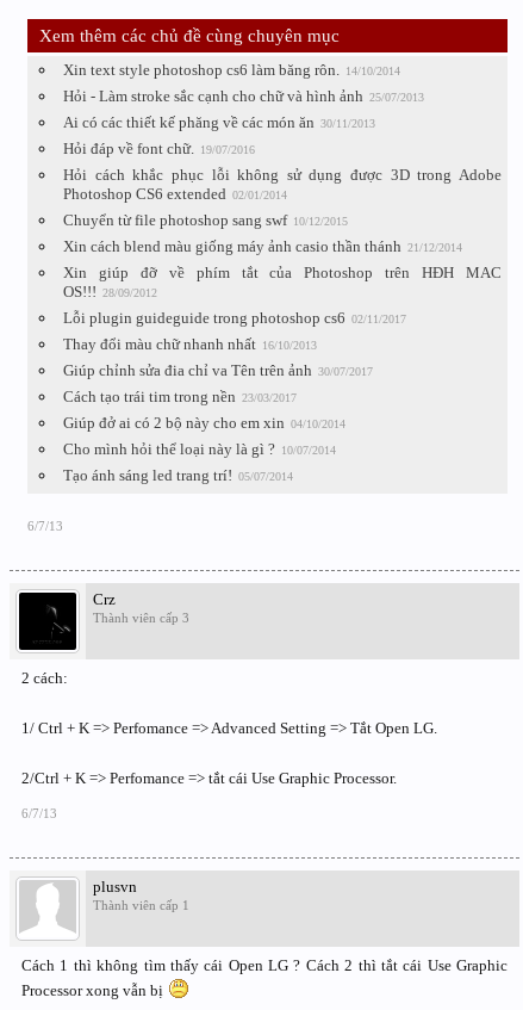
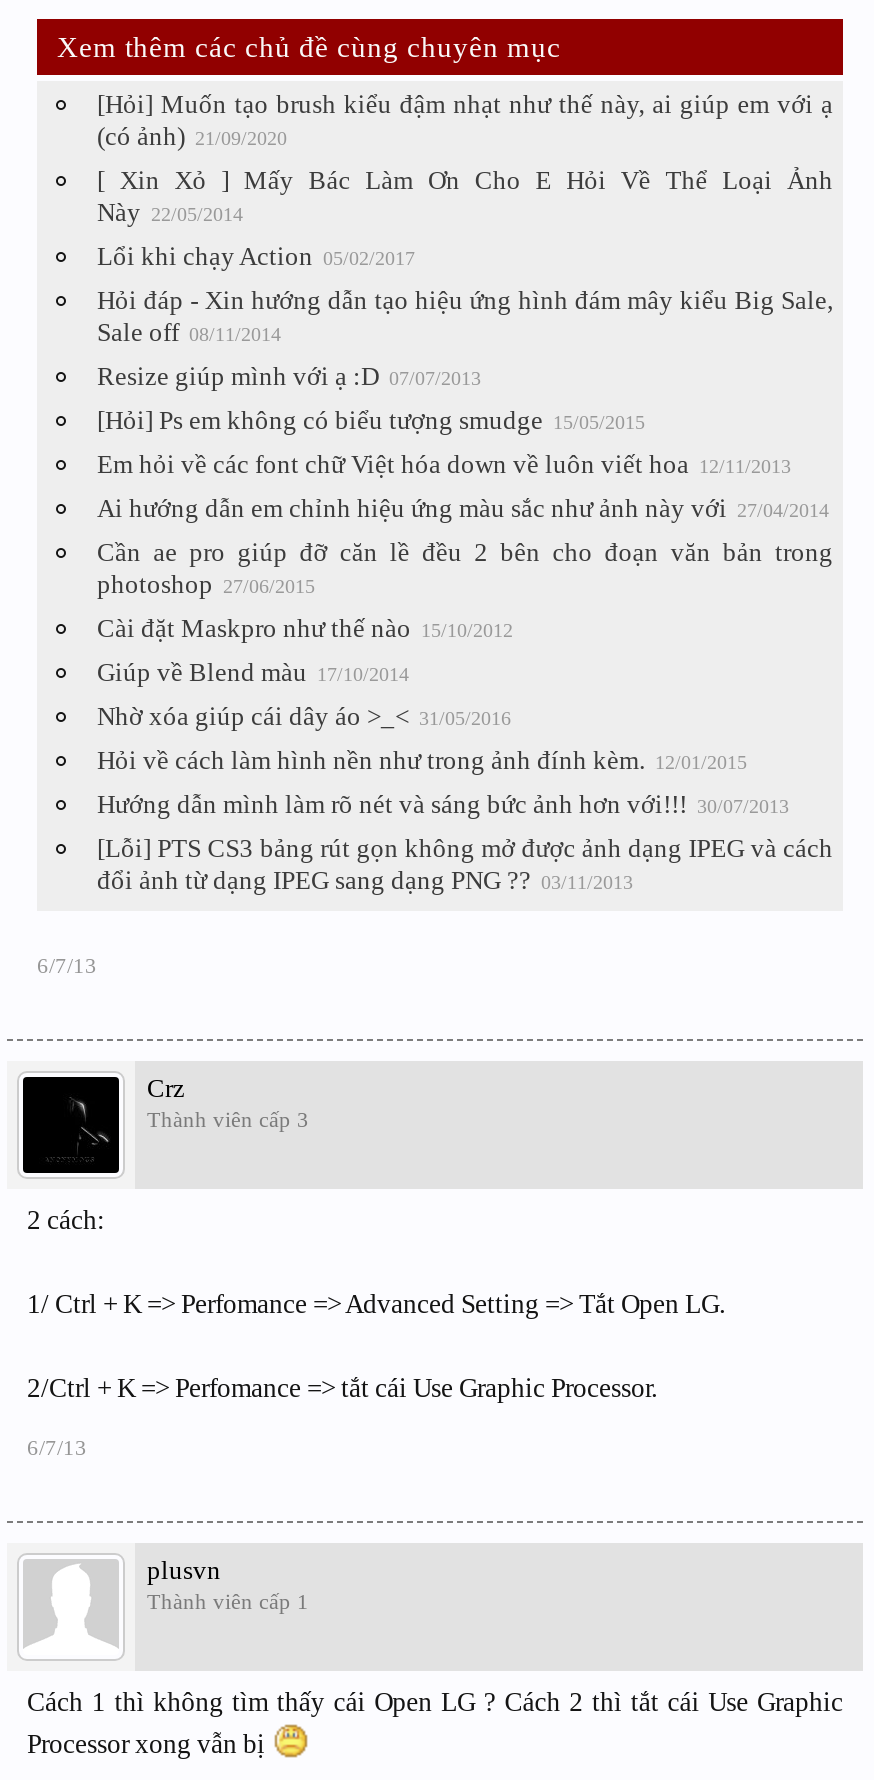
[63,61,400,79] Xin text style photoshop cs6 làm băng rôn. 14/10/2014 -> [97,89,833,151] [Hỏi] Muốn tạo brush kiểu đậm nhạt như thế này, ai giúp em với ạ | (có ảnh) 21/09/2020
[63,87,424,105] Hỏi - Làm stroke sắc cạnh cho chữ và hình ảnh 25/07/2013 -> [97,165,833,227] [ Xin Xỏ ] Mấy Bác Làm Ơn Cho E Hỏi Về Thể Loại Ảnh | Này 22/05/2014
[63,113,375,131] Ai có các thiết kế phăng về các món ăn 30/11/2013 -> [97,241,415,271] Lổi khi chạy Action 05/02/2017
[63,140,255,157] Hỏi đáp về font chữ. 19/07/2016 -> [97,285,833,347] Hỏi đáp - Xin hướng dẫn tạo hiệu ứng hình đám mây kiểu Big Sale, | Sale off 08/11/2014
[63,166,502,203] Hỏi cách khắc phục lỗi không sử dụng được 3D trong Adobe | Photoshop CS6 extended 02/01/2014 -> [97,361,481,391] Resize giúp mình với ạ :D 07/07/2013
[63,211,348,229] Chuyển từ file photoshop sang swf 10/12/2015 -> [97,405,645,435] [Hỏi] Ps em không có biểu tượng smudge 15/05/2015
[63,237,462,255] Xin cách blend màu giống máy ảnh casio thần thánh 21/12/2014 -> [97,449,791,479] Em hỏi về các font chữ Việt hóa down về luôn viết hoa 12/11/2013
[63,264,502,300] Xin giúp đỡ về phím tắt của Photoshop trên HĐH MAC | OS!!! 28/09/2012 -> [97,493,829,523] Ai hướng dẫn em chỉnh hiệu ứng màu sắc như ảnh này với 27/04/2014
[63,309,406,327] Lỗi plugin guideguide trong photoshop cs6 02/11/2017 -> [97,537,833,599] Cần ae pro giúp đỡ căn lề đều 2 bên cho đoạn văn bản trong | photoshop 27/06/2015
[63,335,317,353] Thay đổi màu chữ nhanh nhất 16/10/2013 -> [97,613,513,643] Cài đặt Maskpro như thế nào 15/10/2012
[63,361,373,379] Giúp chỉnh sửa đia chỉ va Tên trên ảnh 30/07/2017 -> [97,657,409,687] Giúp về Blend màu 17/10/2014
[63,388,297,405] Cách tạo trái tim trong nền 23/03/2017 -> [97,701,511,731] Nhờ xóa giúp cái dây áo >_< 31/05/2016
[63,414,345,432] Giúp đở ai có 2 bộ này cho em xin 04/10/2014 -> [97,745,747,775] Hỏi về cách làm hình nền như trong ảnh đính kèm. 12/01/2015
[63,440,336,458] Cho mình hỏi thể loại này là gì ? 10/07/2014 -> [97,789,789,819] Hướng dẫn mình làm rõ nét và sáng bức ảnh hơn với!!! 30/07/2013
[63,466,293,484] Tạo ánh sáng led trang trí! 05/07/2014 -> [97,833,833,895] [Lỗi] PTS CS3 bảng rút gọn không mở được ảnh dạng IPEG và cách | đổi ảnh từ dạng IPEG sang dạng PNG ?? 03/11/2013

